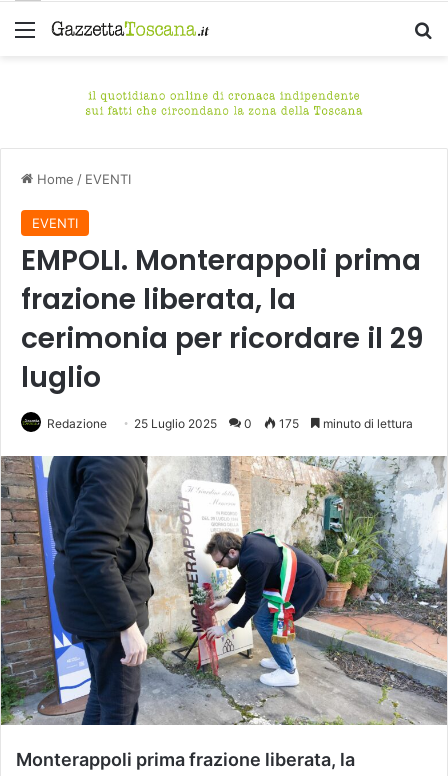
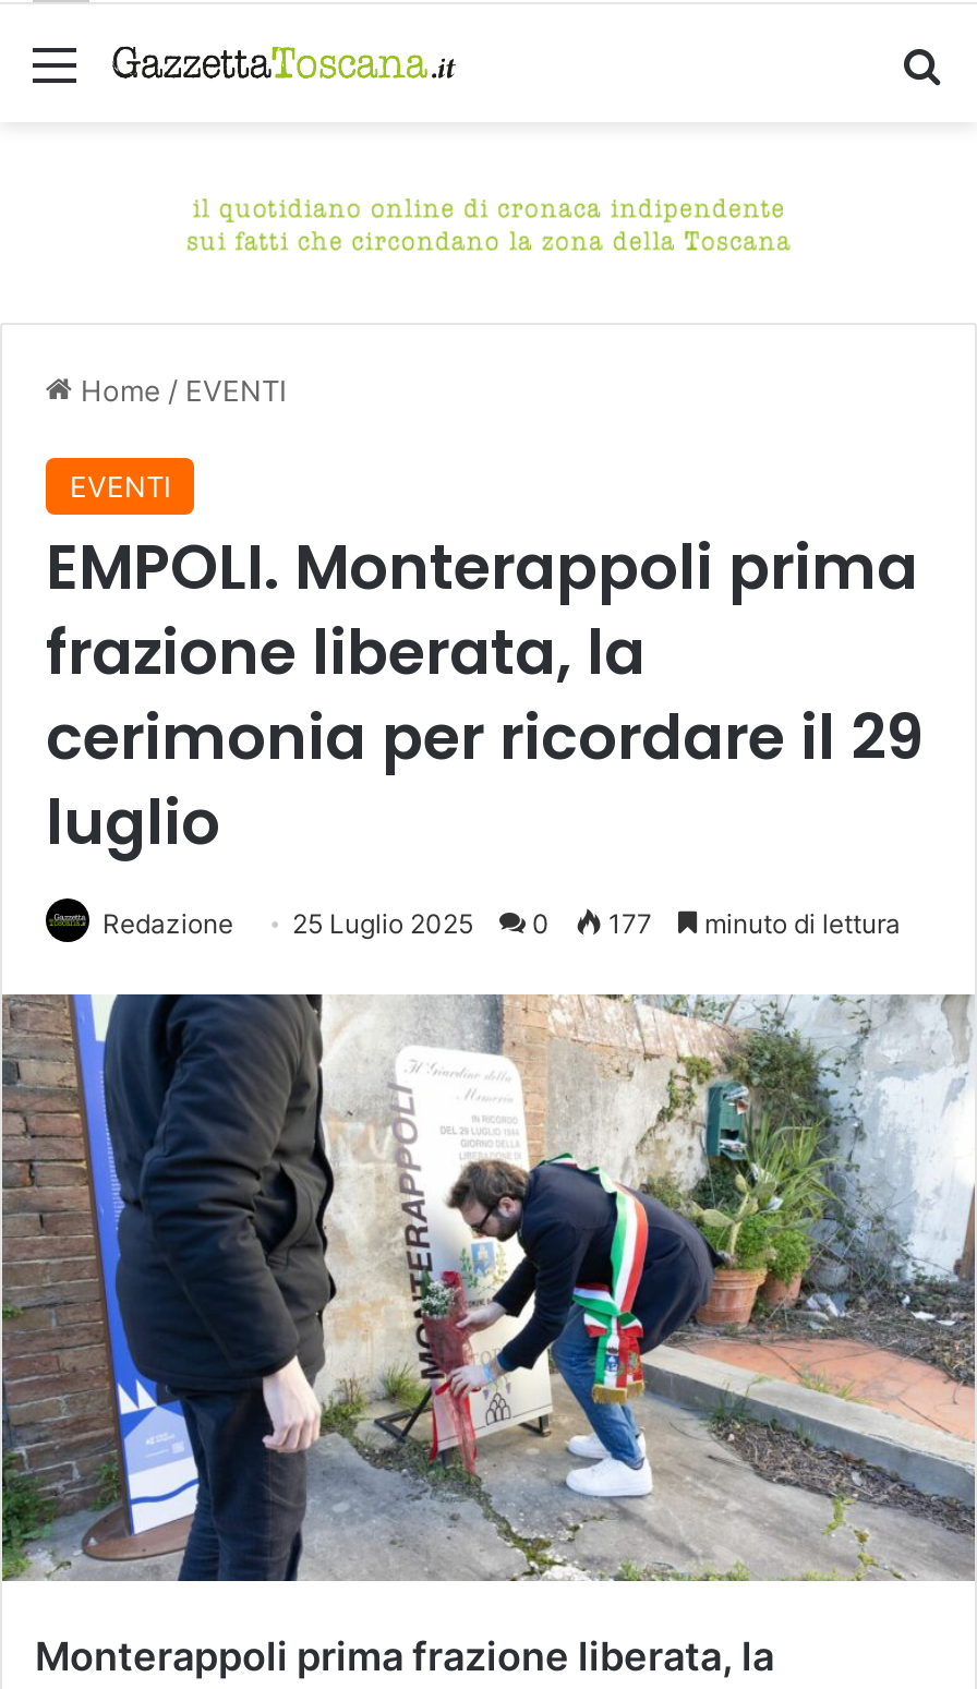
[47,416,413,431] Redazione 25 Luglio 2025 0 175 minuto di lettura -> [102,907,901,939] Redazione 25 Luglio 2025 0 177 minuto di lettura

